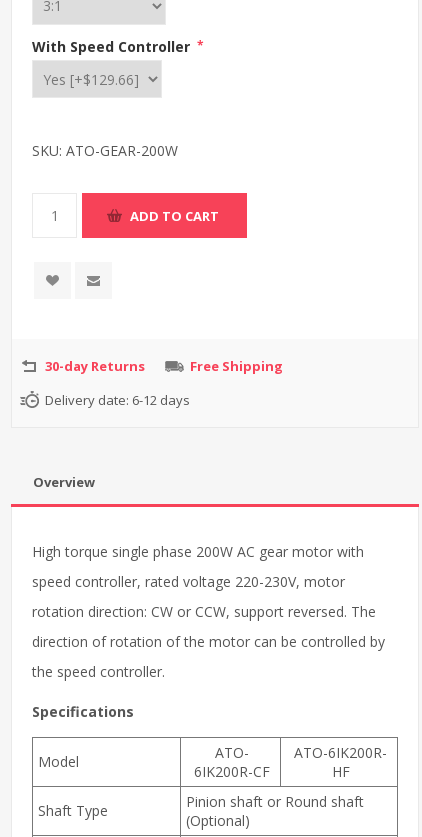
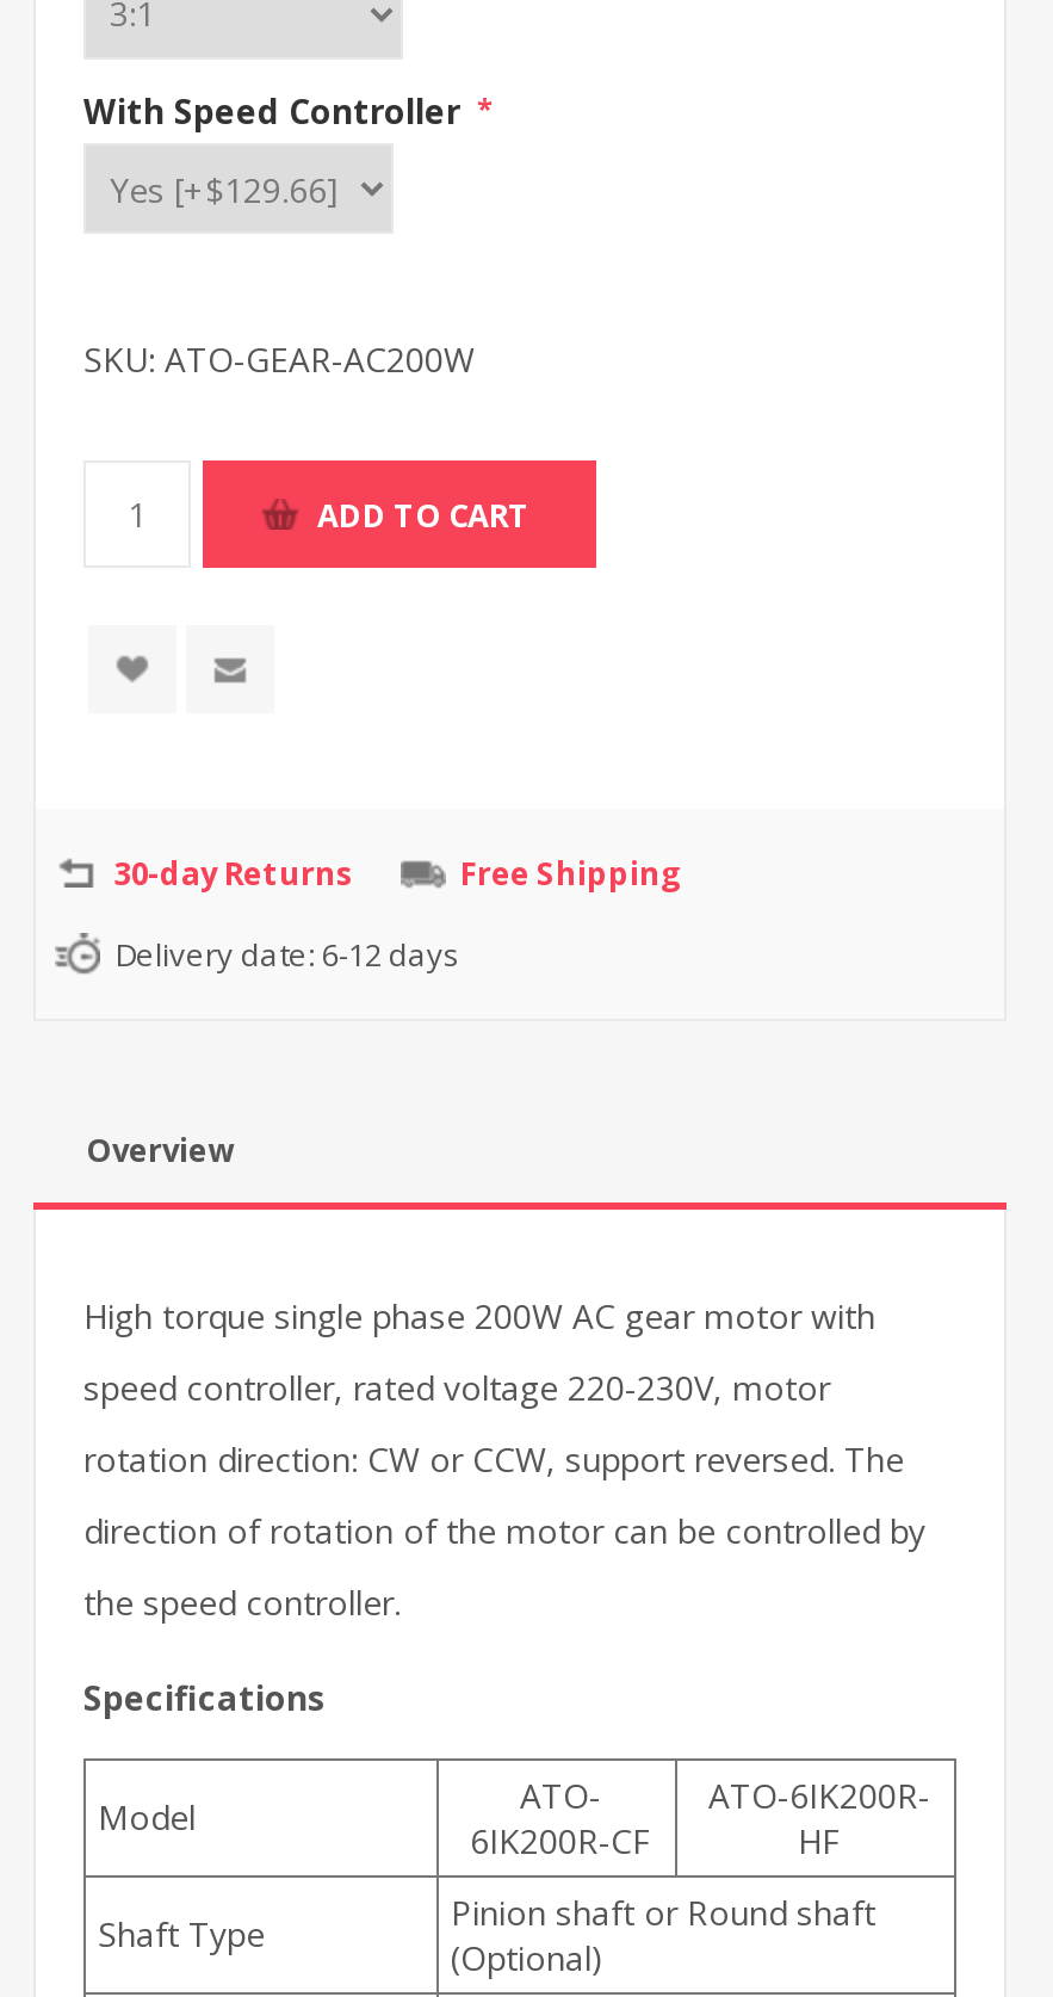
[32,141,178,160] SKU: ATO-GEAR-200W -> [83,337,475,382] SKU: ATO-GEAR-AC200W

